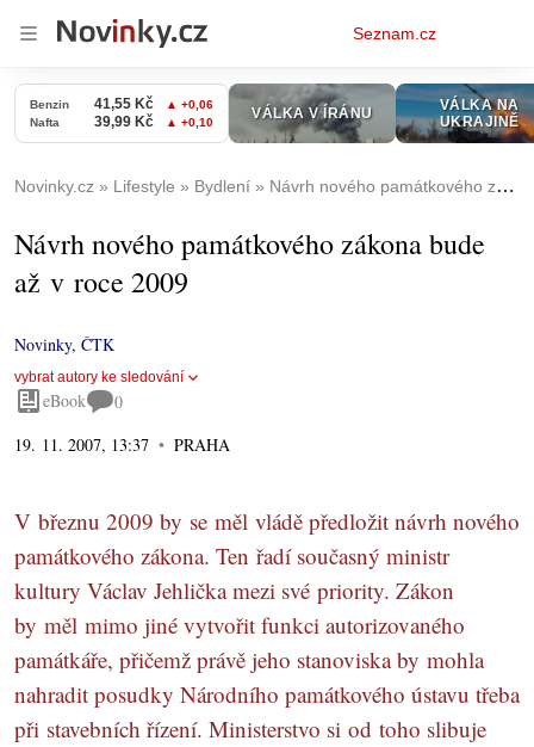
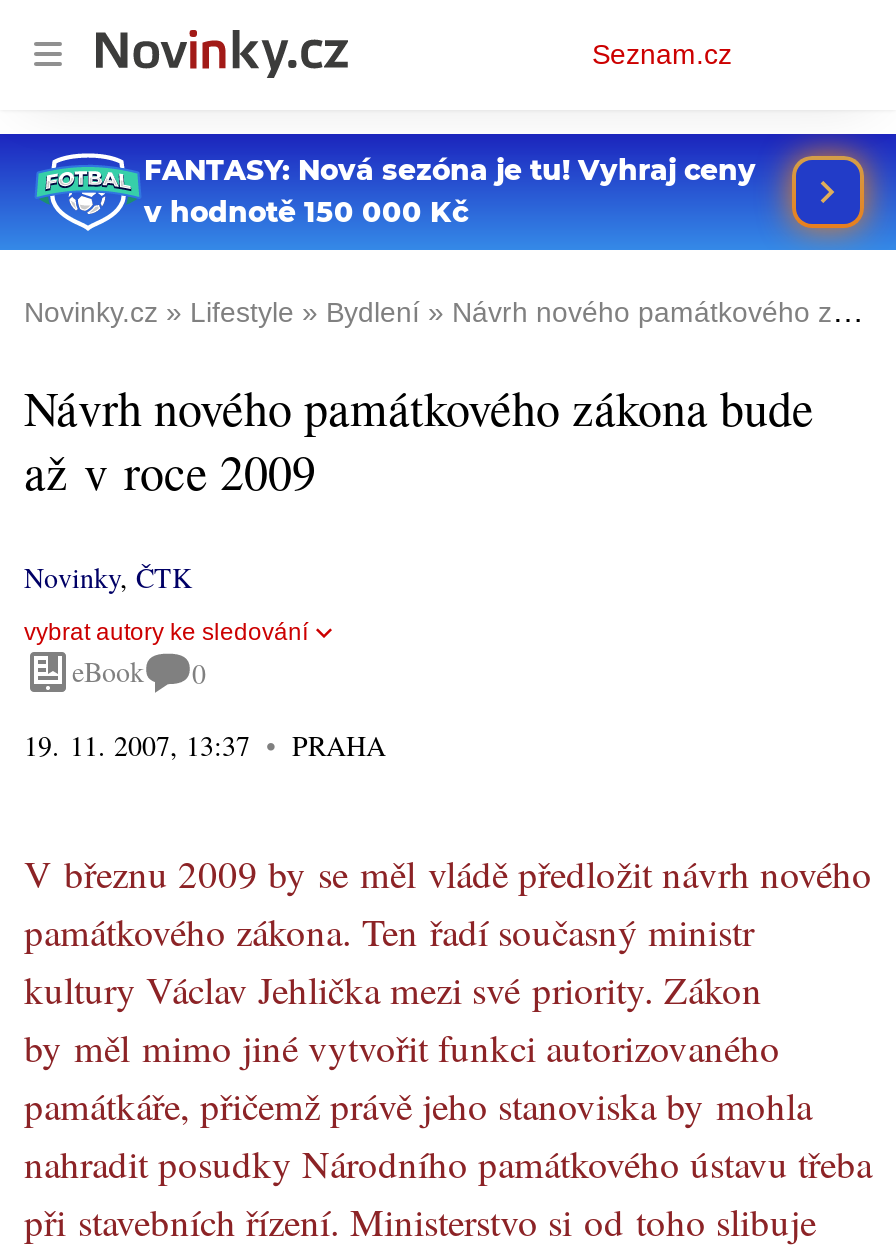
[4,81,530,149] [image] -> [6,132,890,252] [image]

